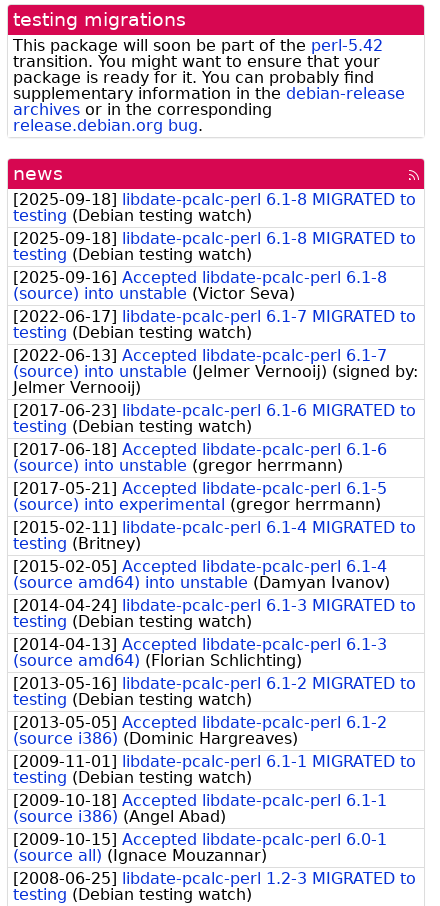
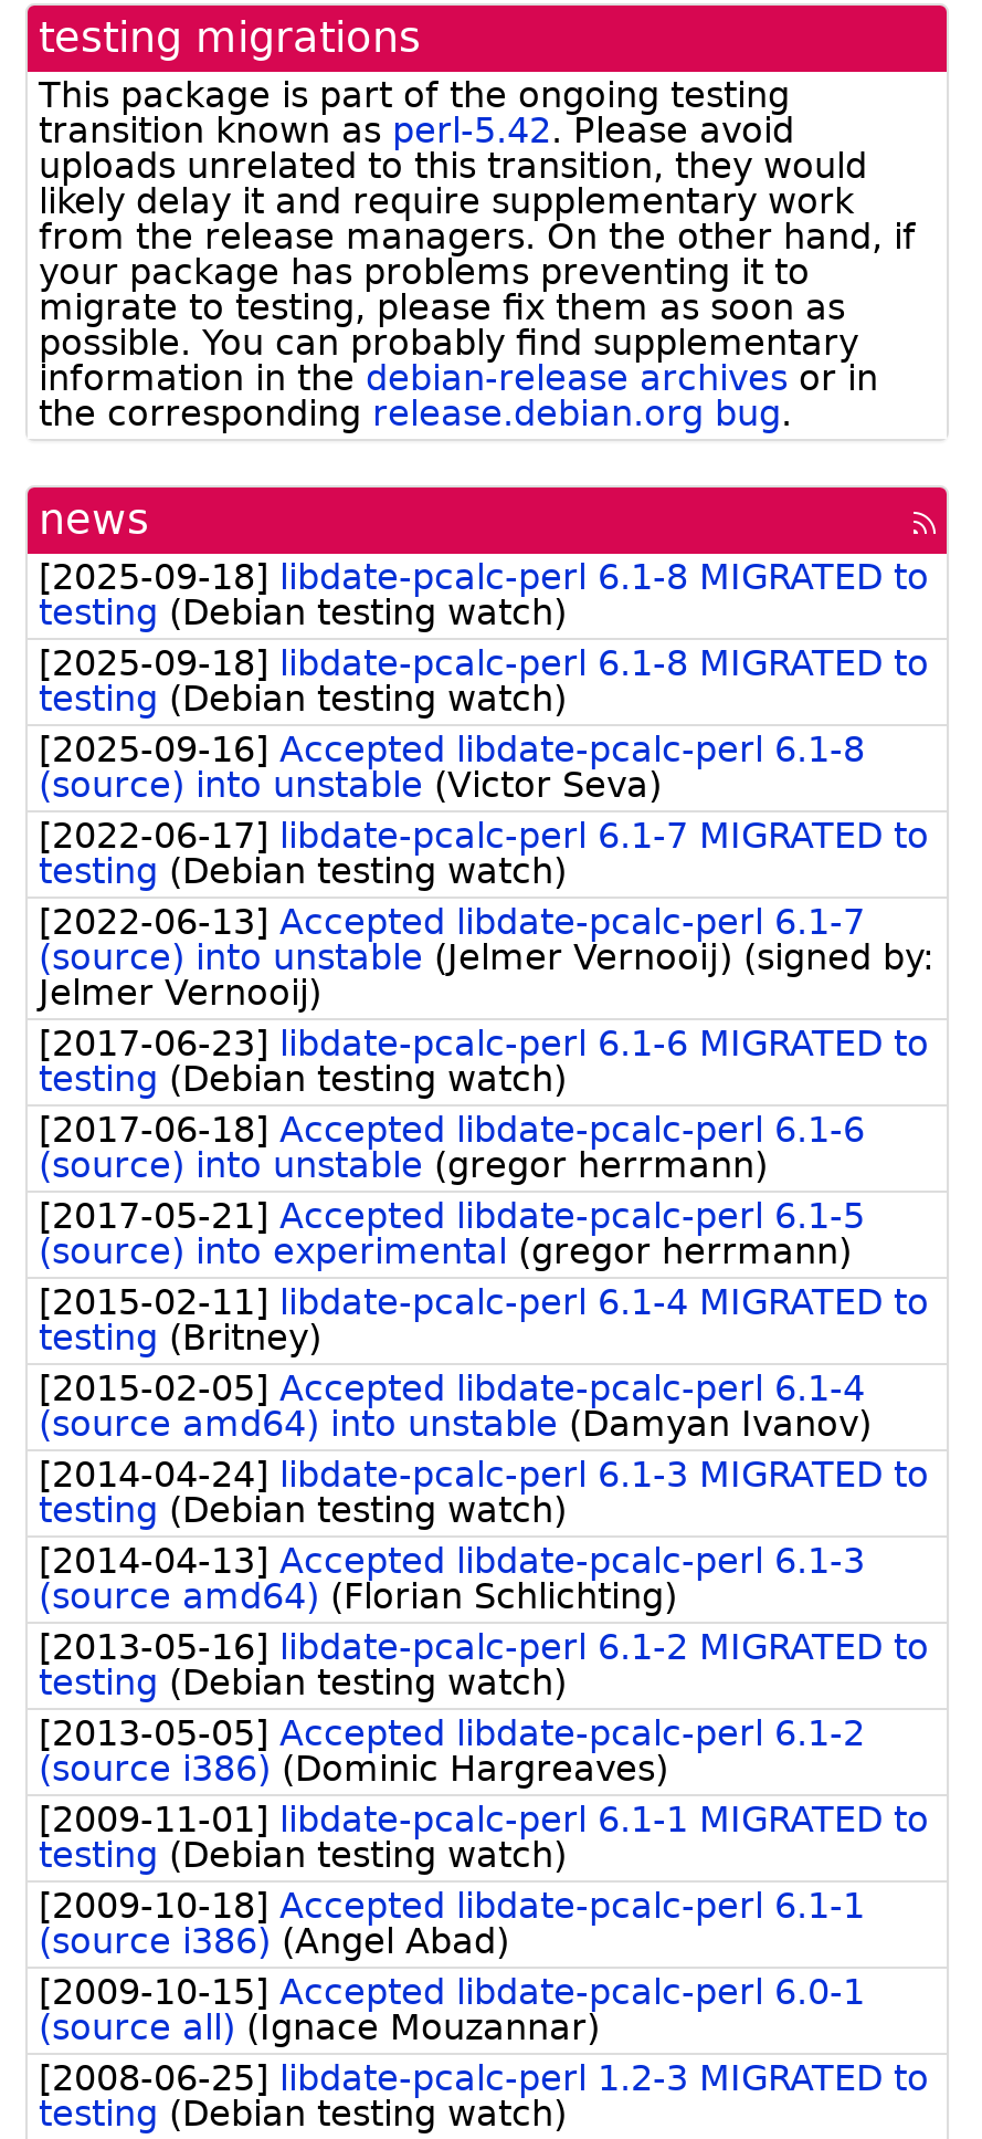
[13,36,405,135] This package will soon be part of the perl-5.42 | transition. You might want to ensure that your | package is ready for it. You can probably find | supplementary information in the debian-release | archives or in the corresponding | release.debian.org bug. -> [39,74,916,434] This package is part of the ongoing testing | transition known as perl-5.42. Please avoid | uploads unrelated to this transition, they would | likely delay it and require supplementary work | from the release managers. On the other hand, if | your package has problems preventing it to | migrate to testing, please fix them as soon as | possible. You can probably find supplementary | information in the debian-release archives or in | the corresponding release.debian.org bug.

